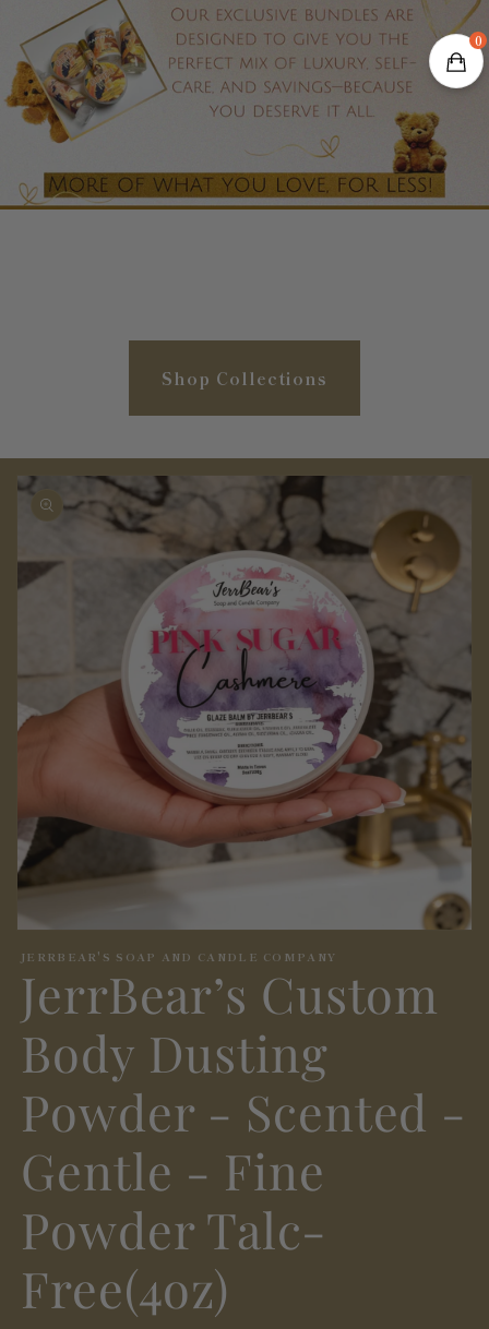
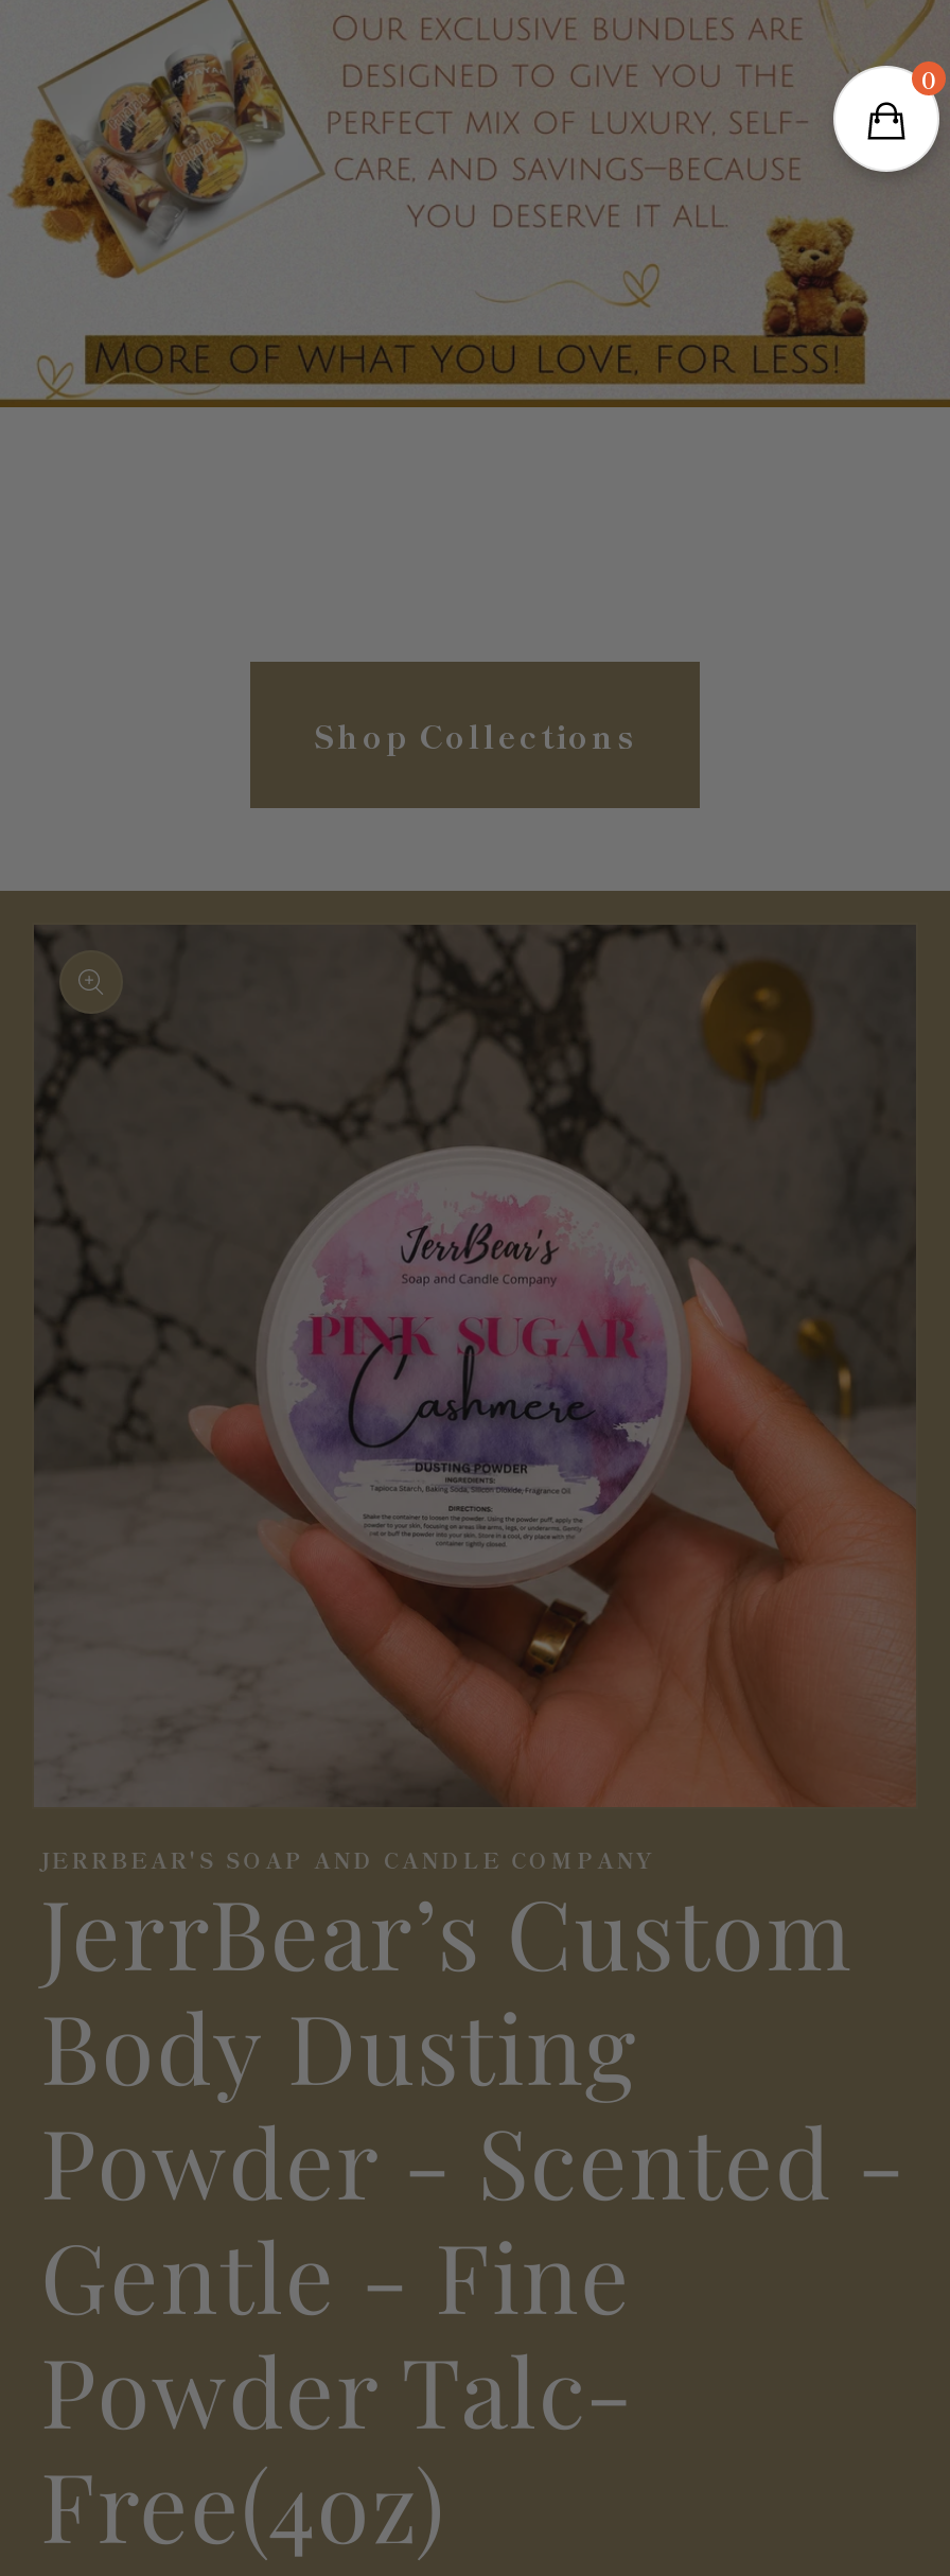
[16,476,473,931] [image] -> [32,923,916,1807] [image]

